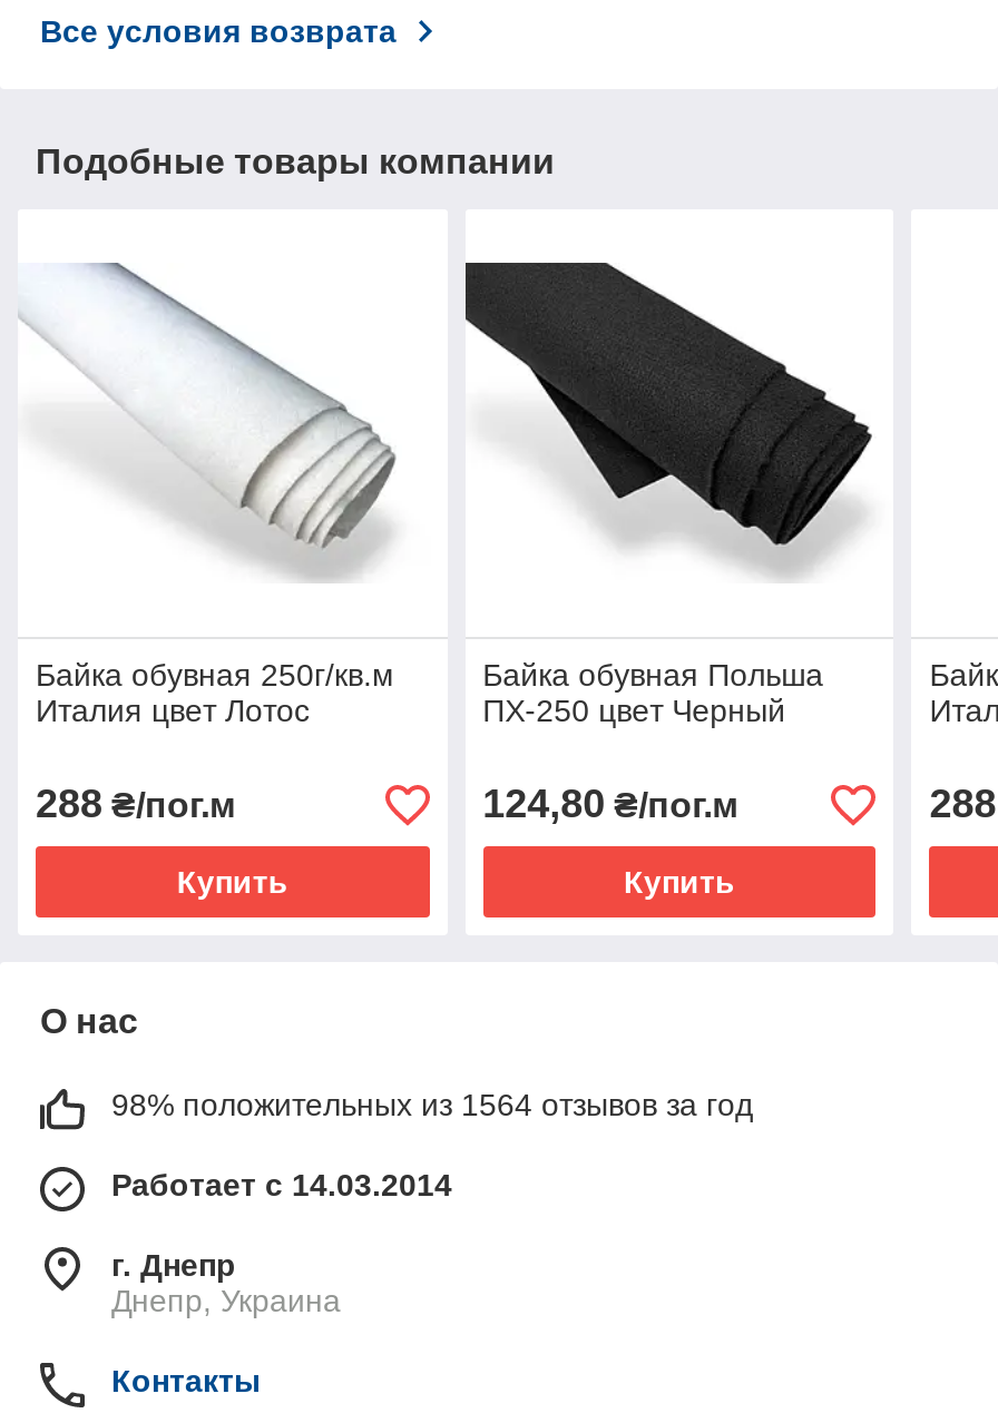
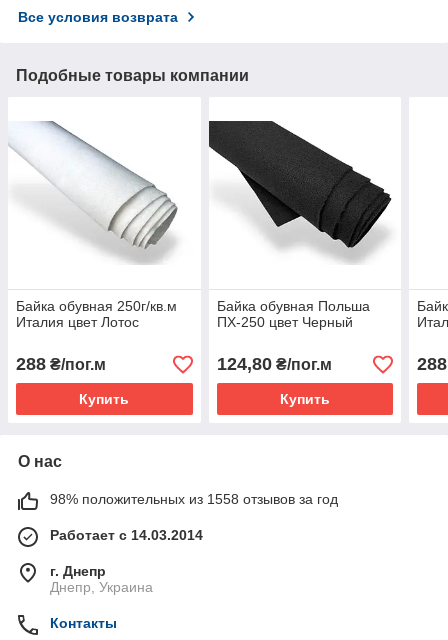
[111,1088,753,1123] 98% положительных из 1564 отзывов за год -> [50,491,338,507] 98% положительных из 1558 отзывов за год

